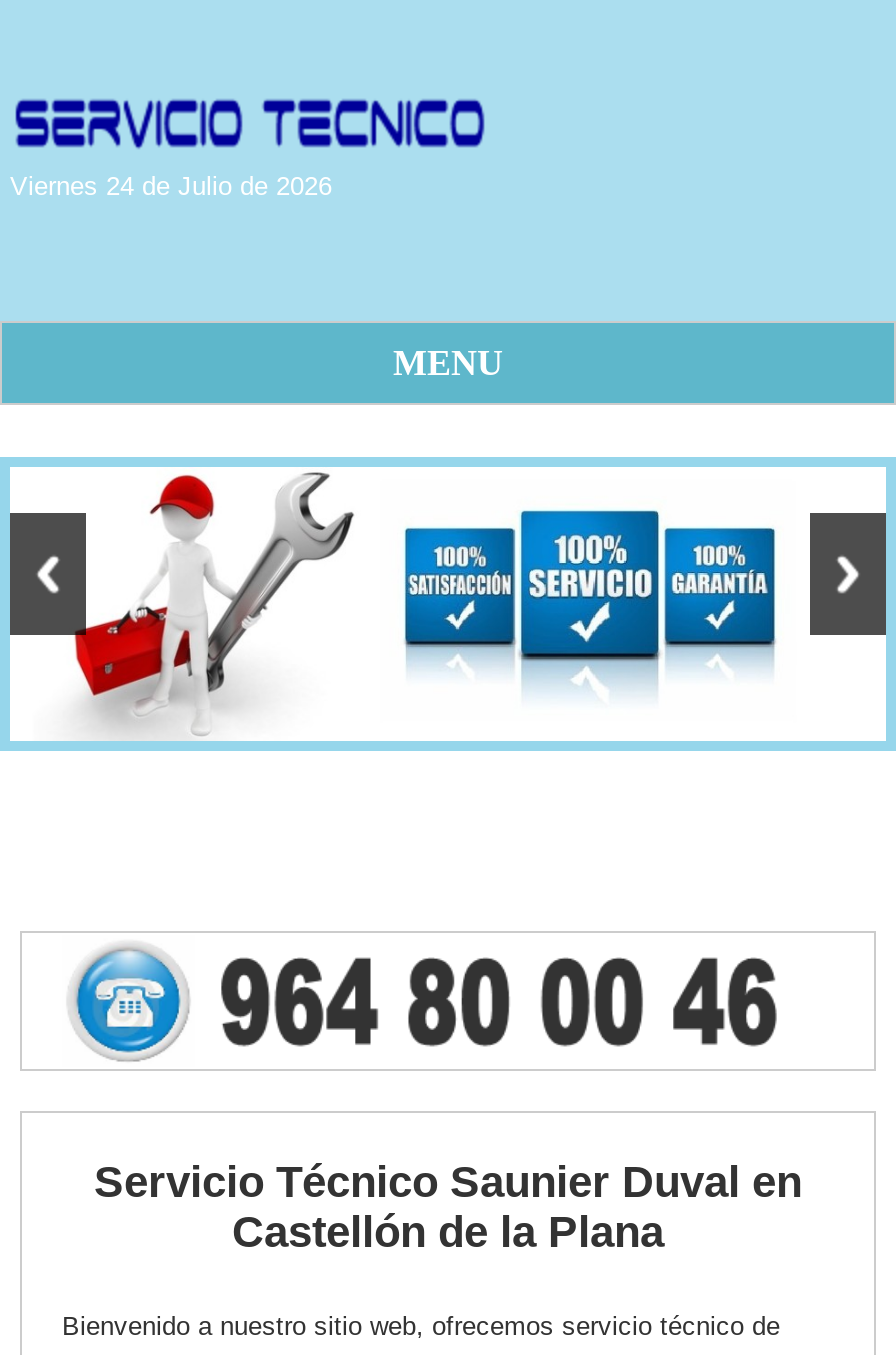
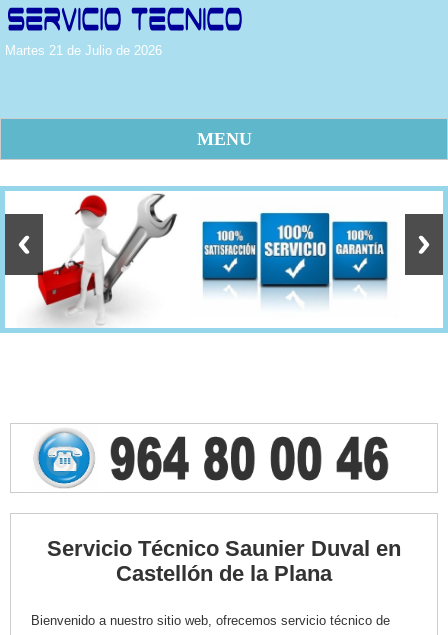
[10,171,332,201] Viernes 24 de Julio de 2026 -> [5,43,162,58] Martes 21 de Julio de 2026

